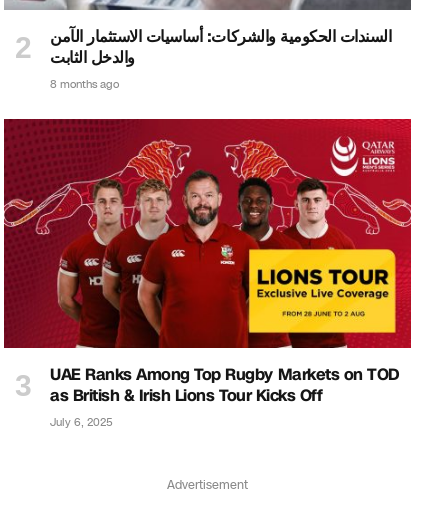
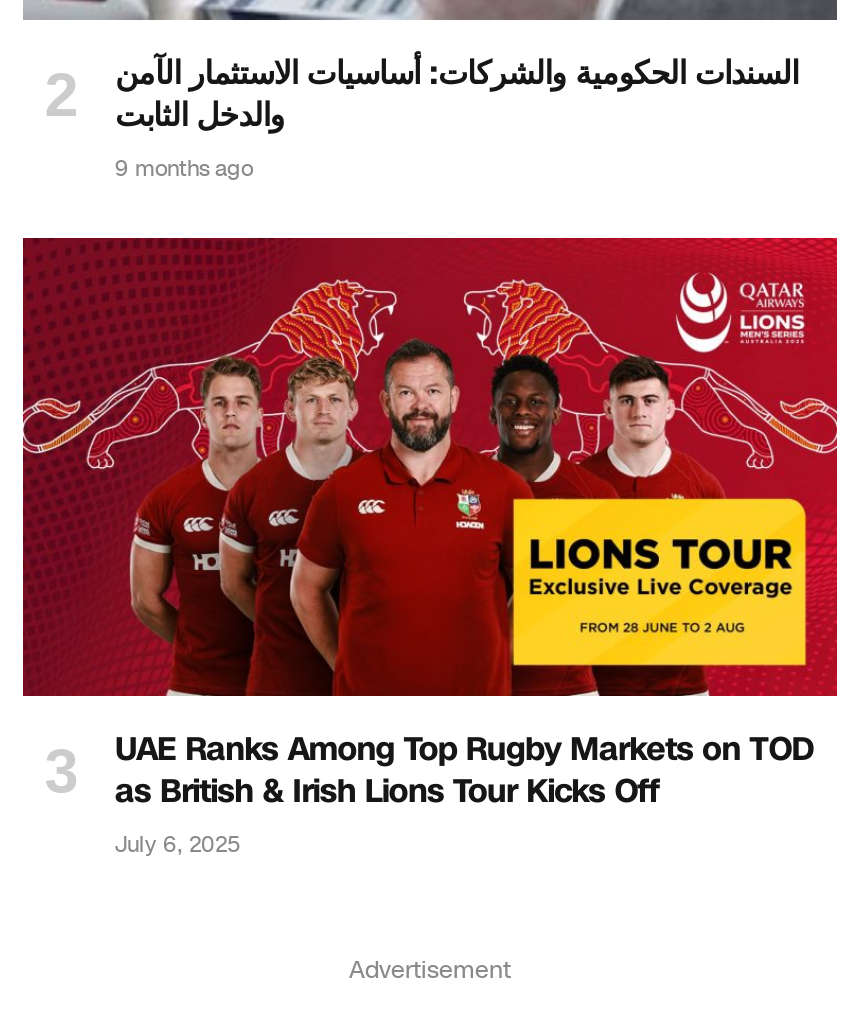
[50,77,119,92] 8 months ago -> [115,153,253,183] 9 months ago

